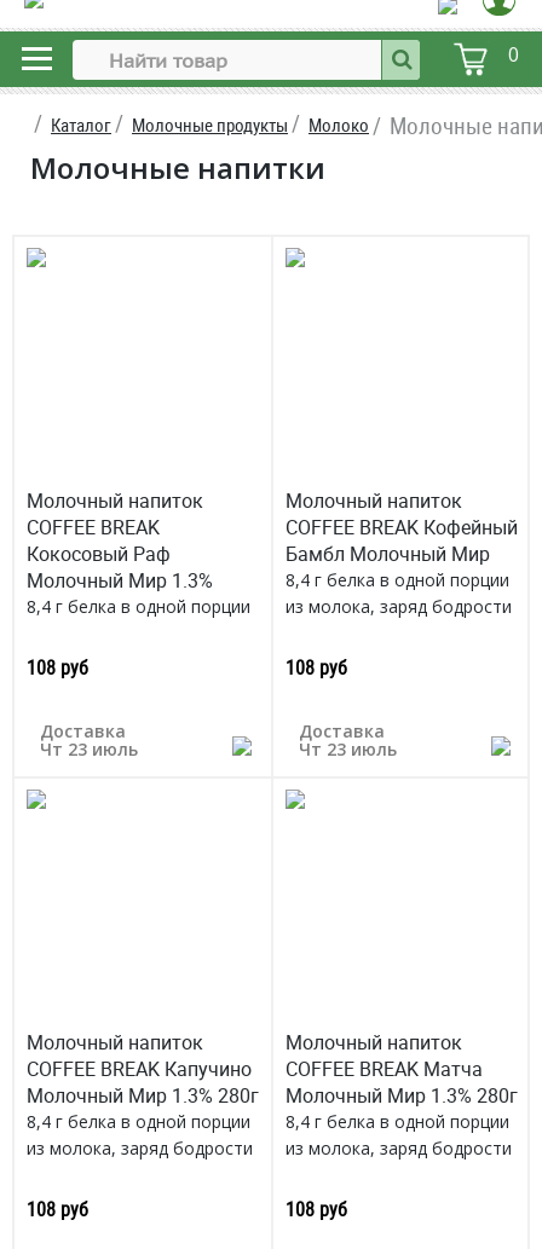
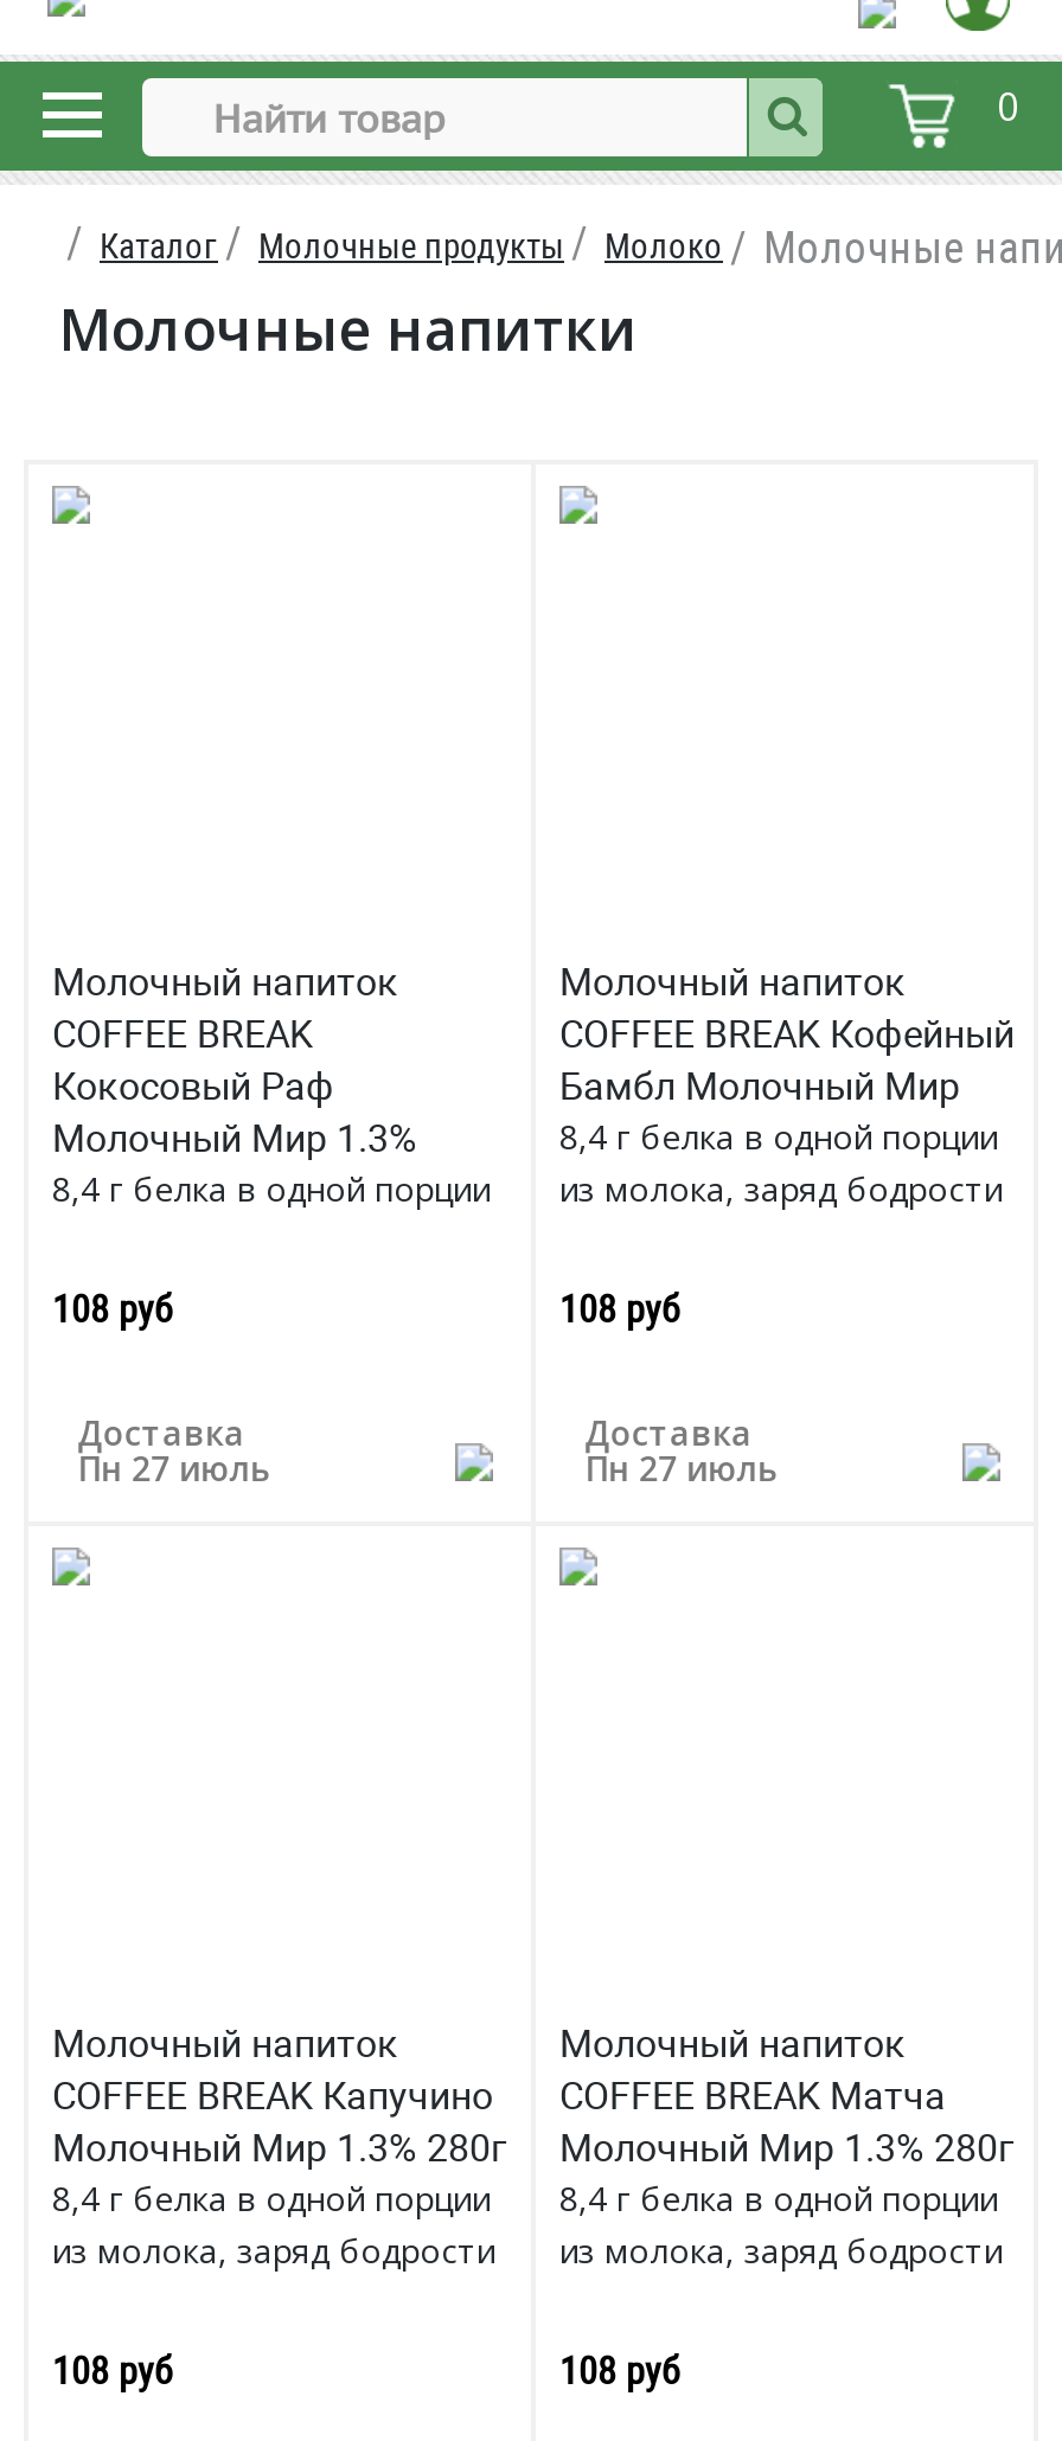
[39,738,137,761] Чт 23 июль -> [77,1446,269,1491] Пн 27 июль
[298,738,396,761] Чт 23 июль -> [585,1446,777,1491] Пн 27 июль

